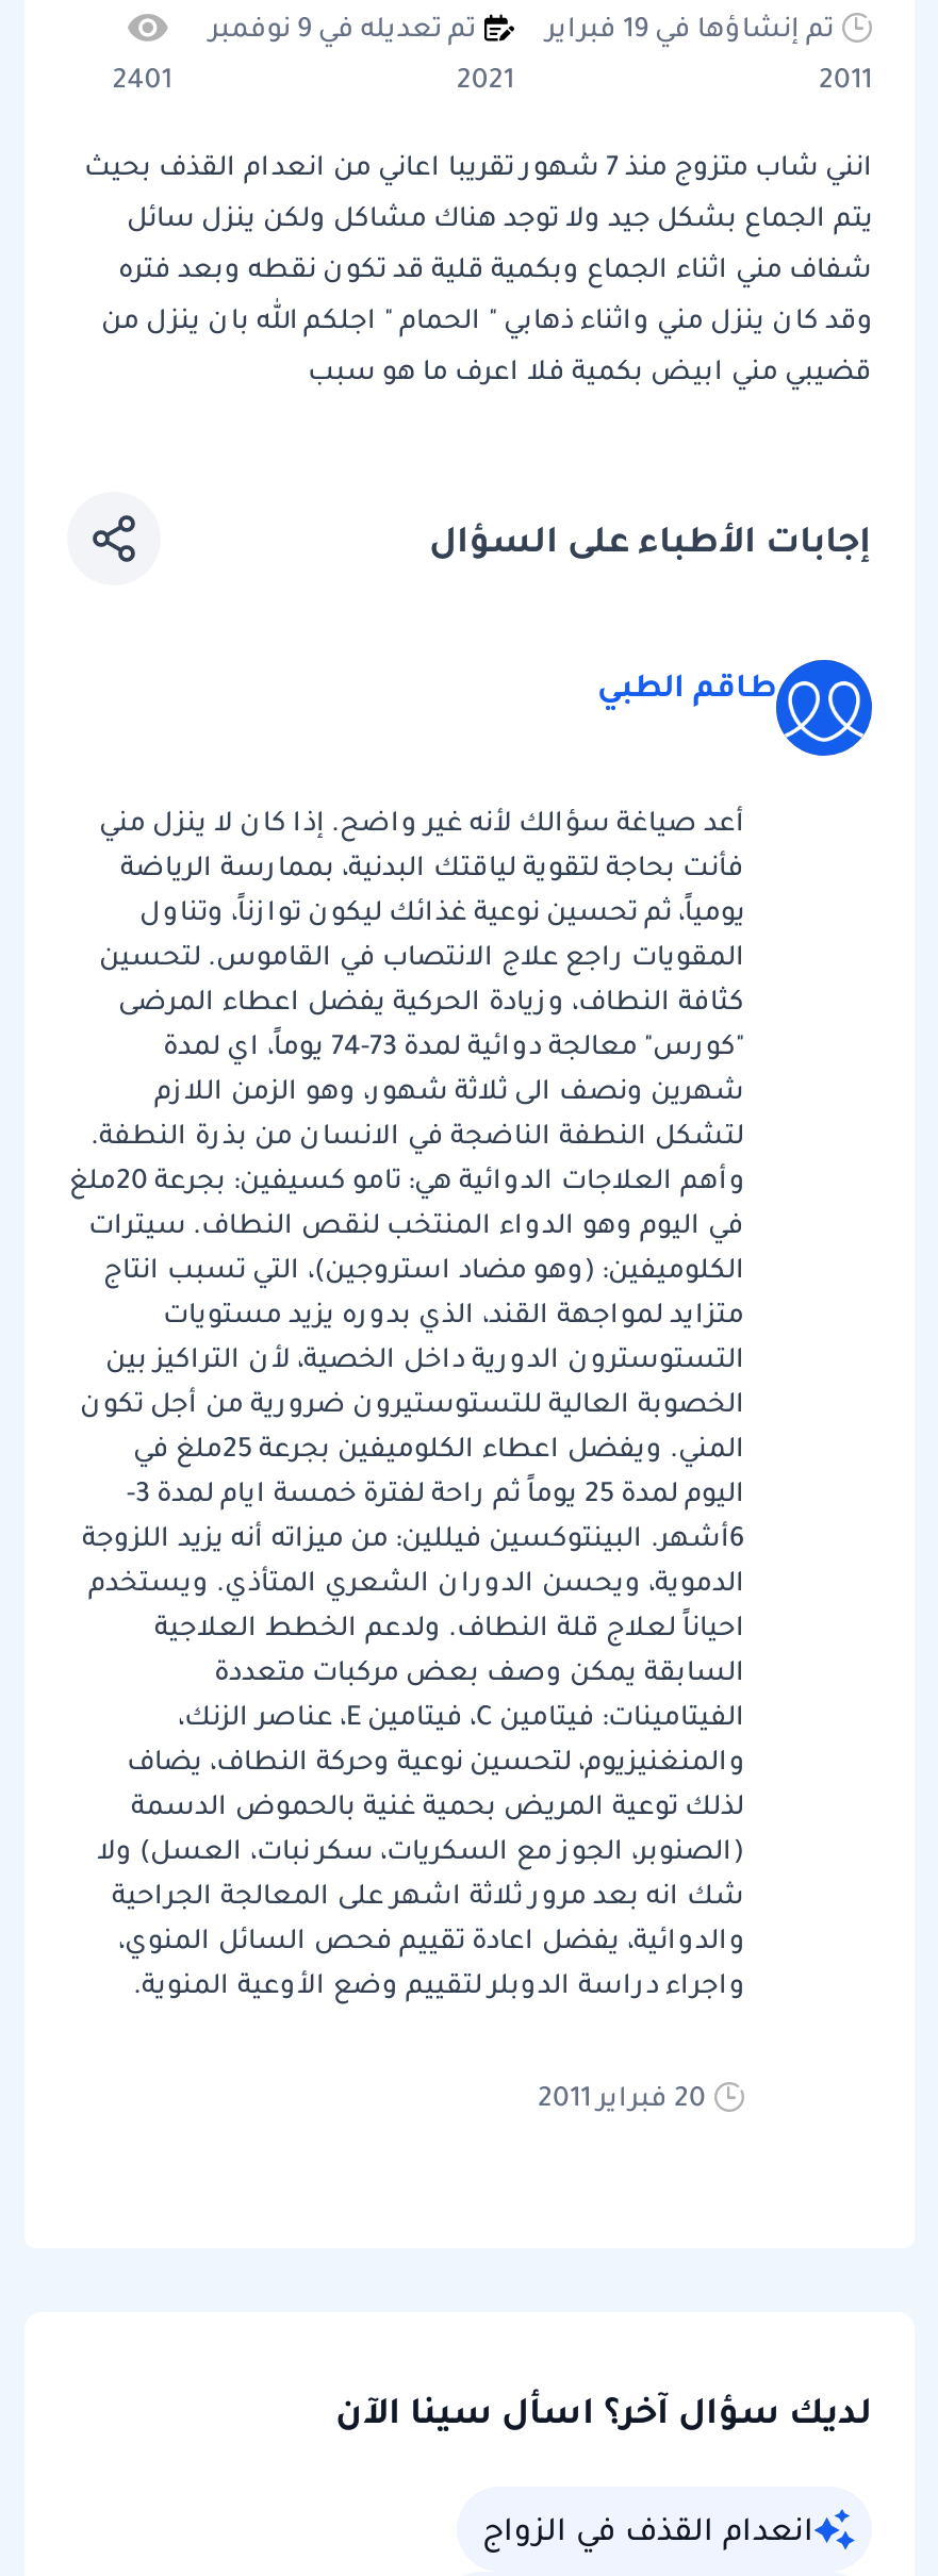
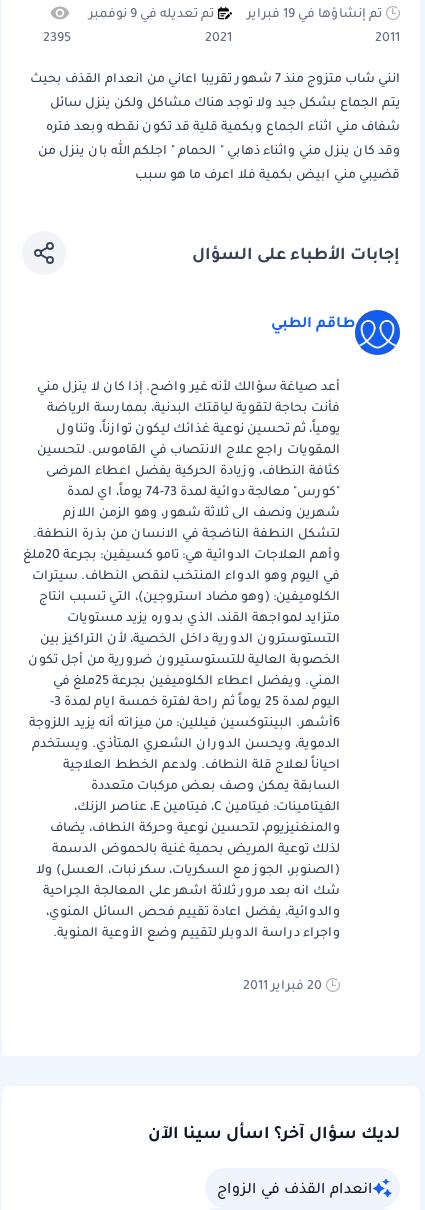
[112,57,172,98] 2401 -> [43,27,71,46] 2395

